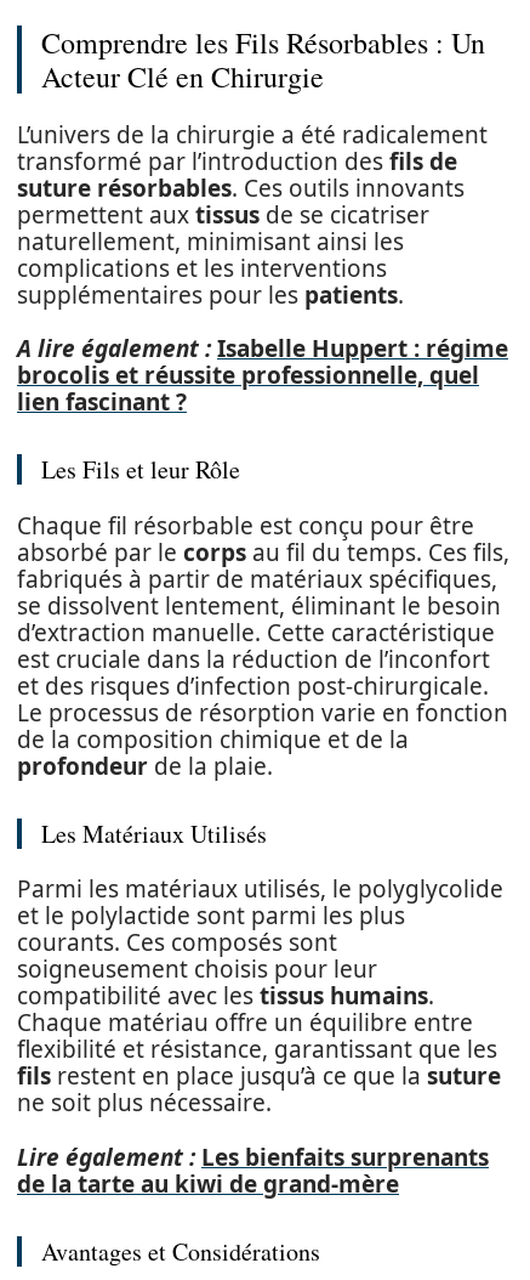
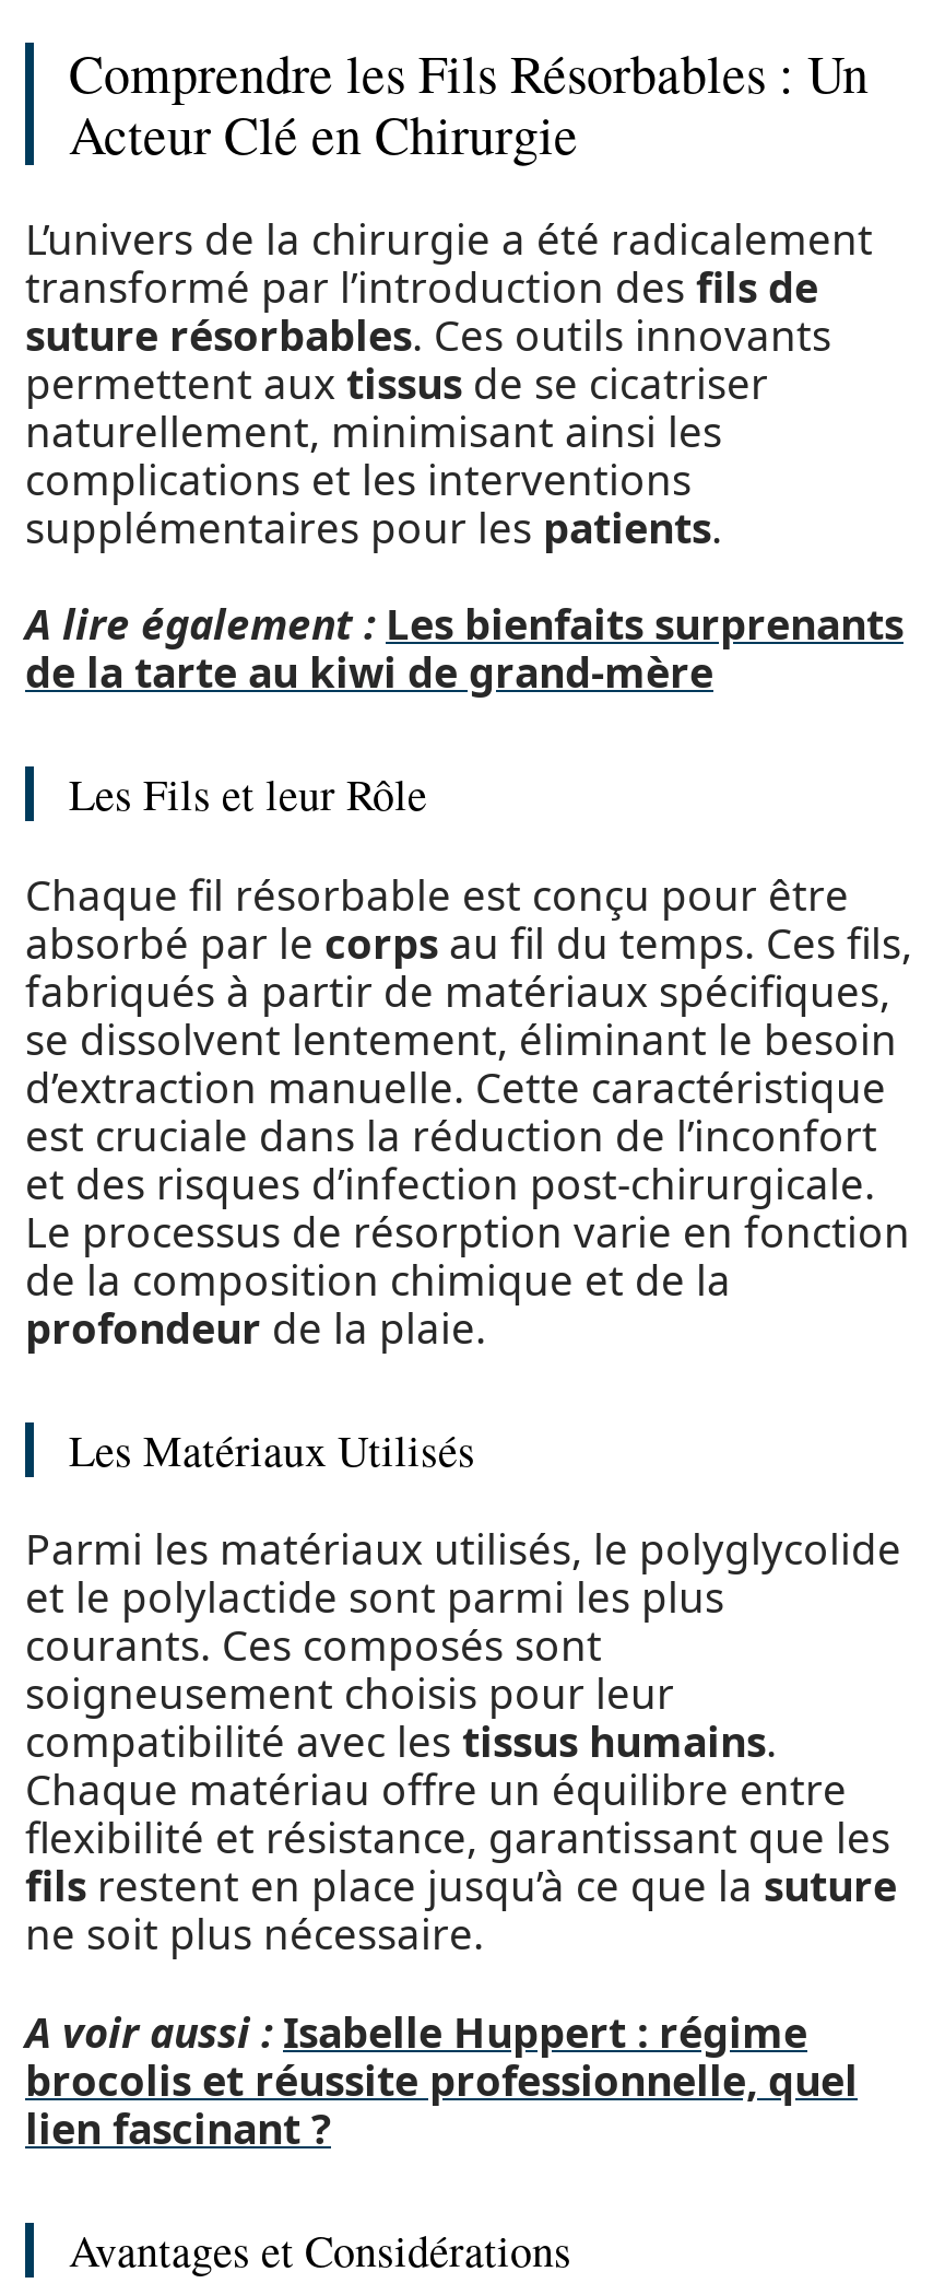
[17,333,508,364] A lire également : Isabelle Huppert : régime -> [25,596,904,653] A lire également : Les bienfaits surprenants
moved [17,359,479,418] -> [25,2051,858,2156]: brocolis et réussite professionnelle, quel | lien fascinant ?
moved [17,453,509,1118] -> [25,764,912,1963]: Les Fils et leur Rôle | Chaque fil résorbable est conçu pour être | absorbé par le corps au fil du temps. Ces fils, | ... | fils restent en place jusqu’à ce que la suture | ne soit plus nécessaire.
[17,1141,489,1173] Lire également : Les bienfaits surprenants -> [25,2003,807,2060] A voir aussi : Isabelle Huppert : régime
moved [17,1168,399,1199] -> [25,644,713,701]: de la tarte au kiwi de grand-mère

